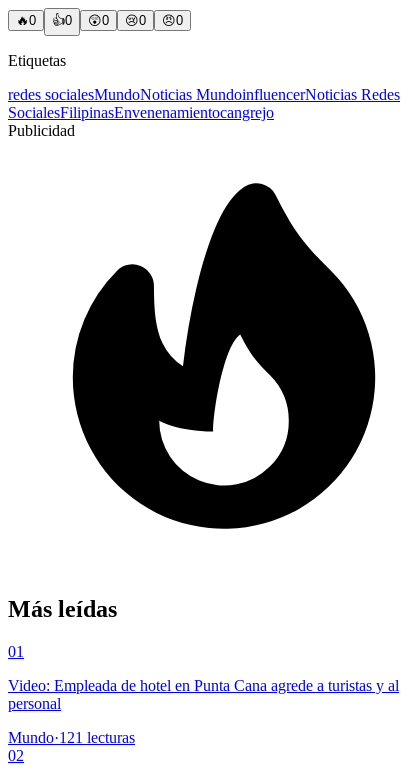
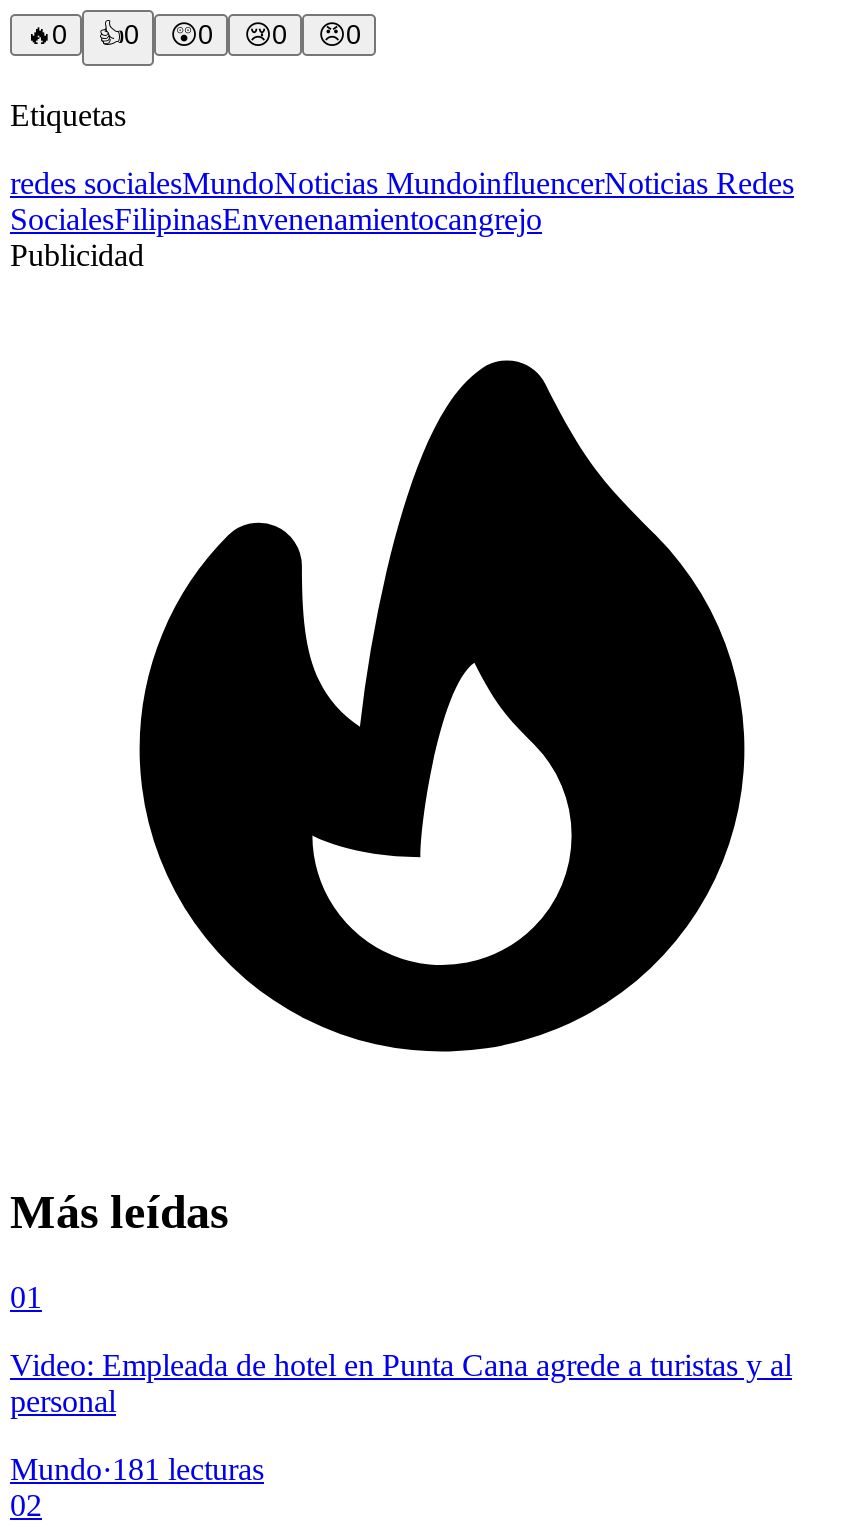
[8,729,135,746] Mundo · 121 lecturas -> [10,1452,264,1486] Mundo · 181 lecturas

